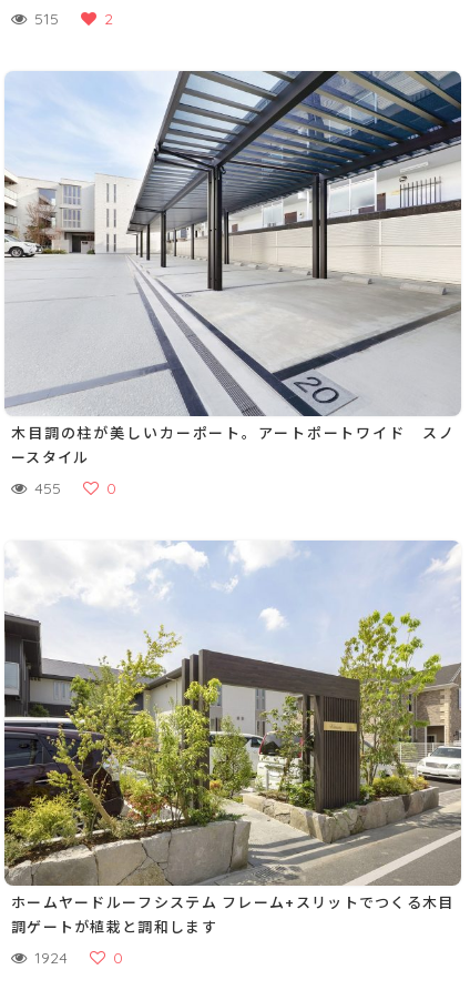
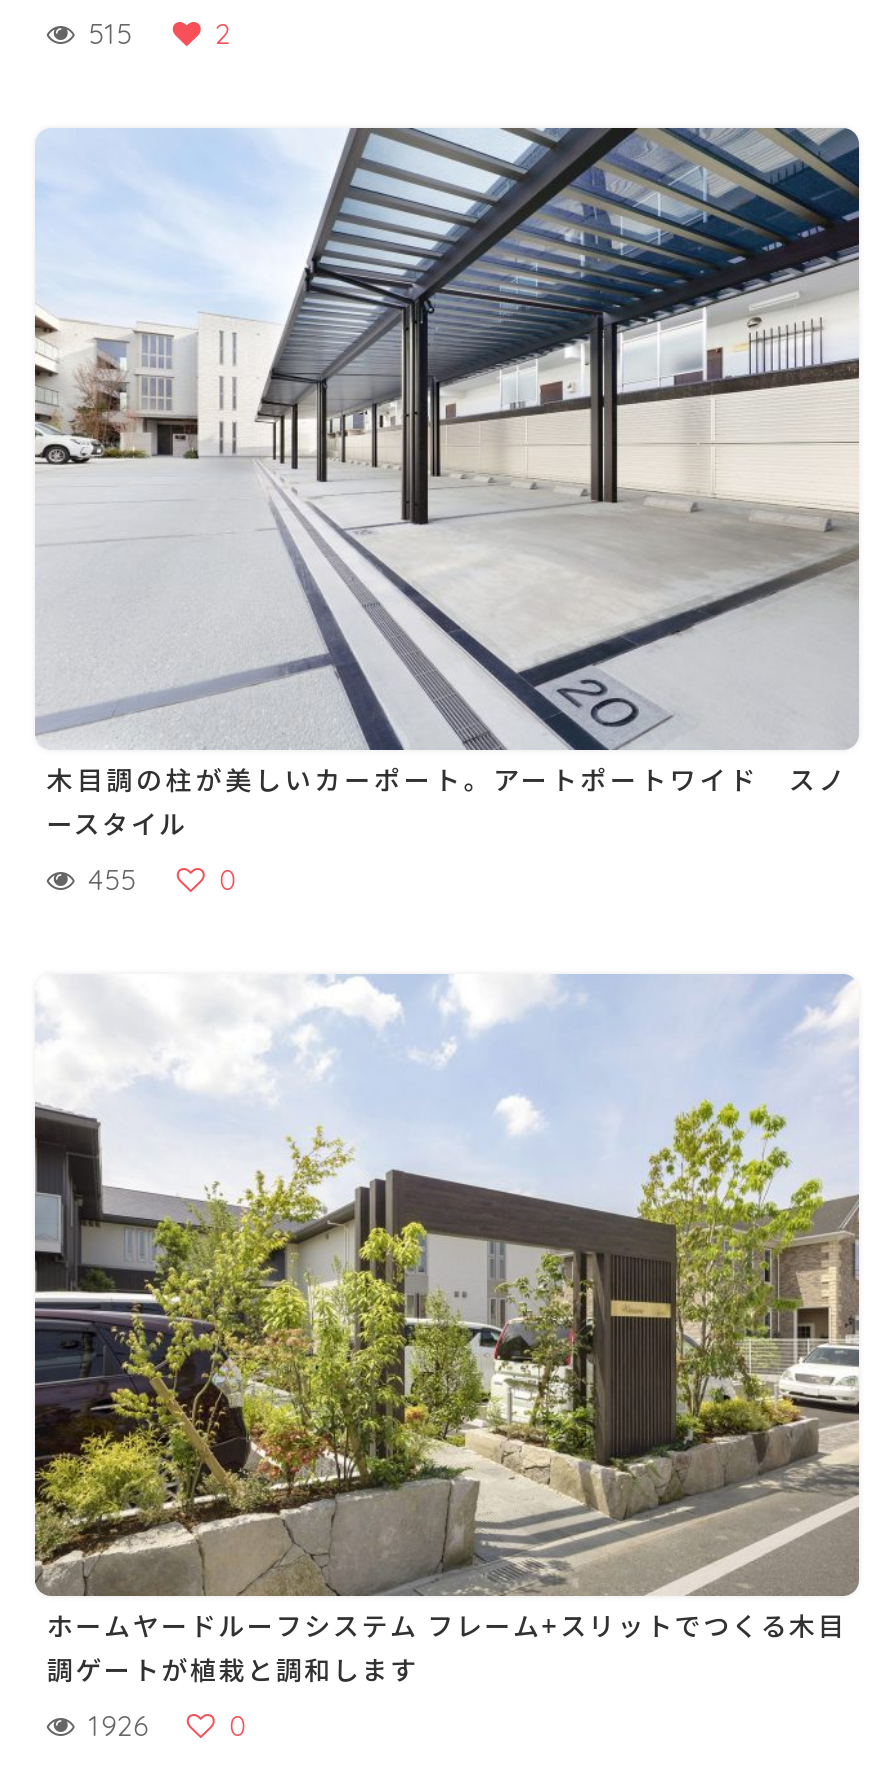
[34,948,68,968] 1924 -> [89,1708,147,1744] 1926

